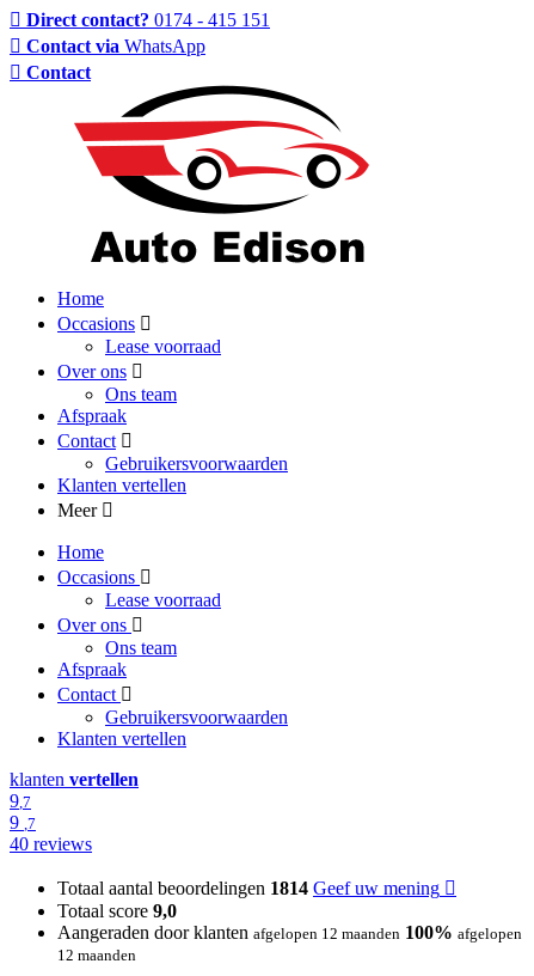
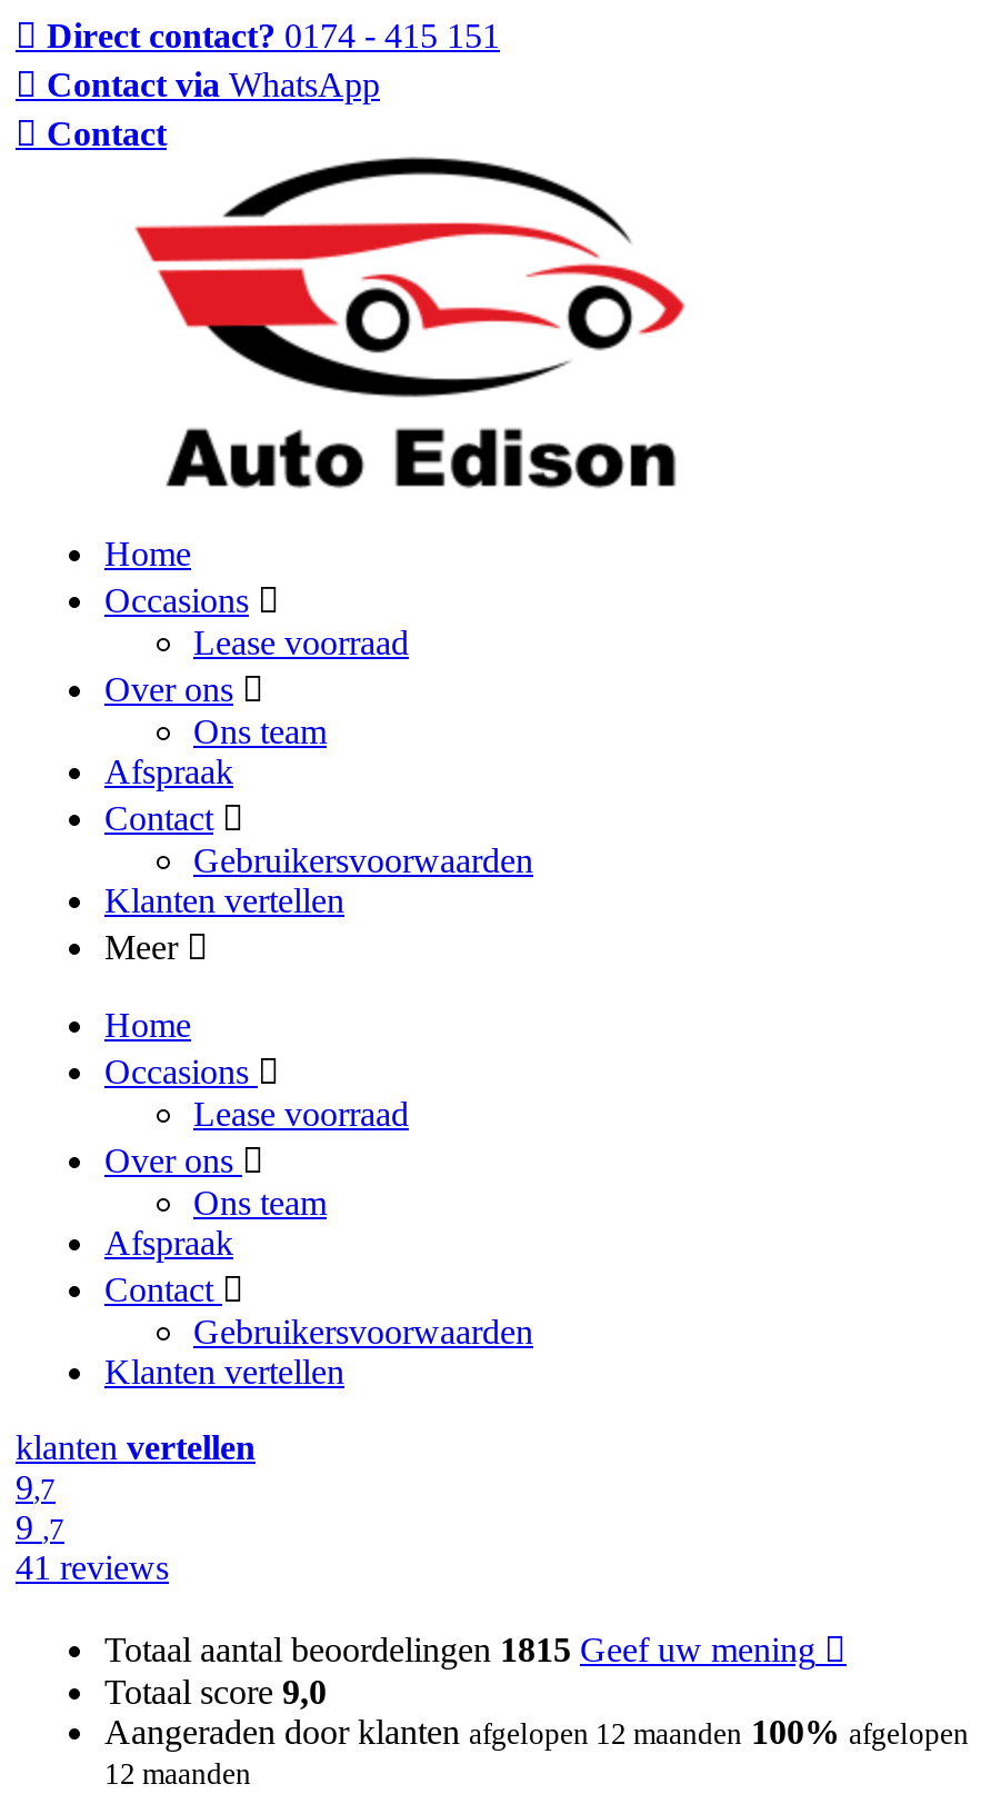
[10,834,92,854] 40 reviews -> [16,1548,169,1586] 41 reviews
[57,878,440,898] Totaal aantal beoordelingen 1814 Geef uw mening -> [104,1631,815,1668] Totaal aantal beoordelingen 1815 Geef uw mening

